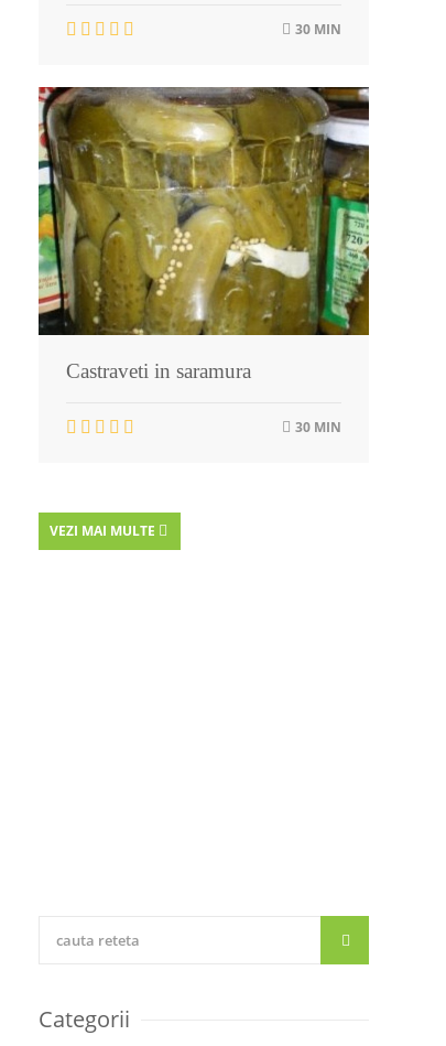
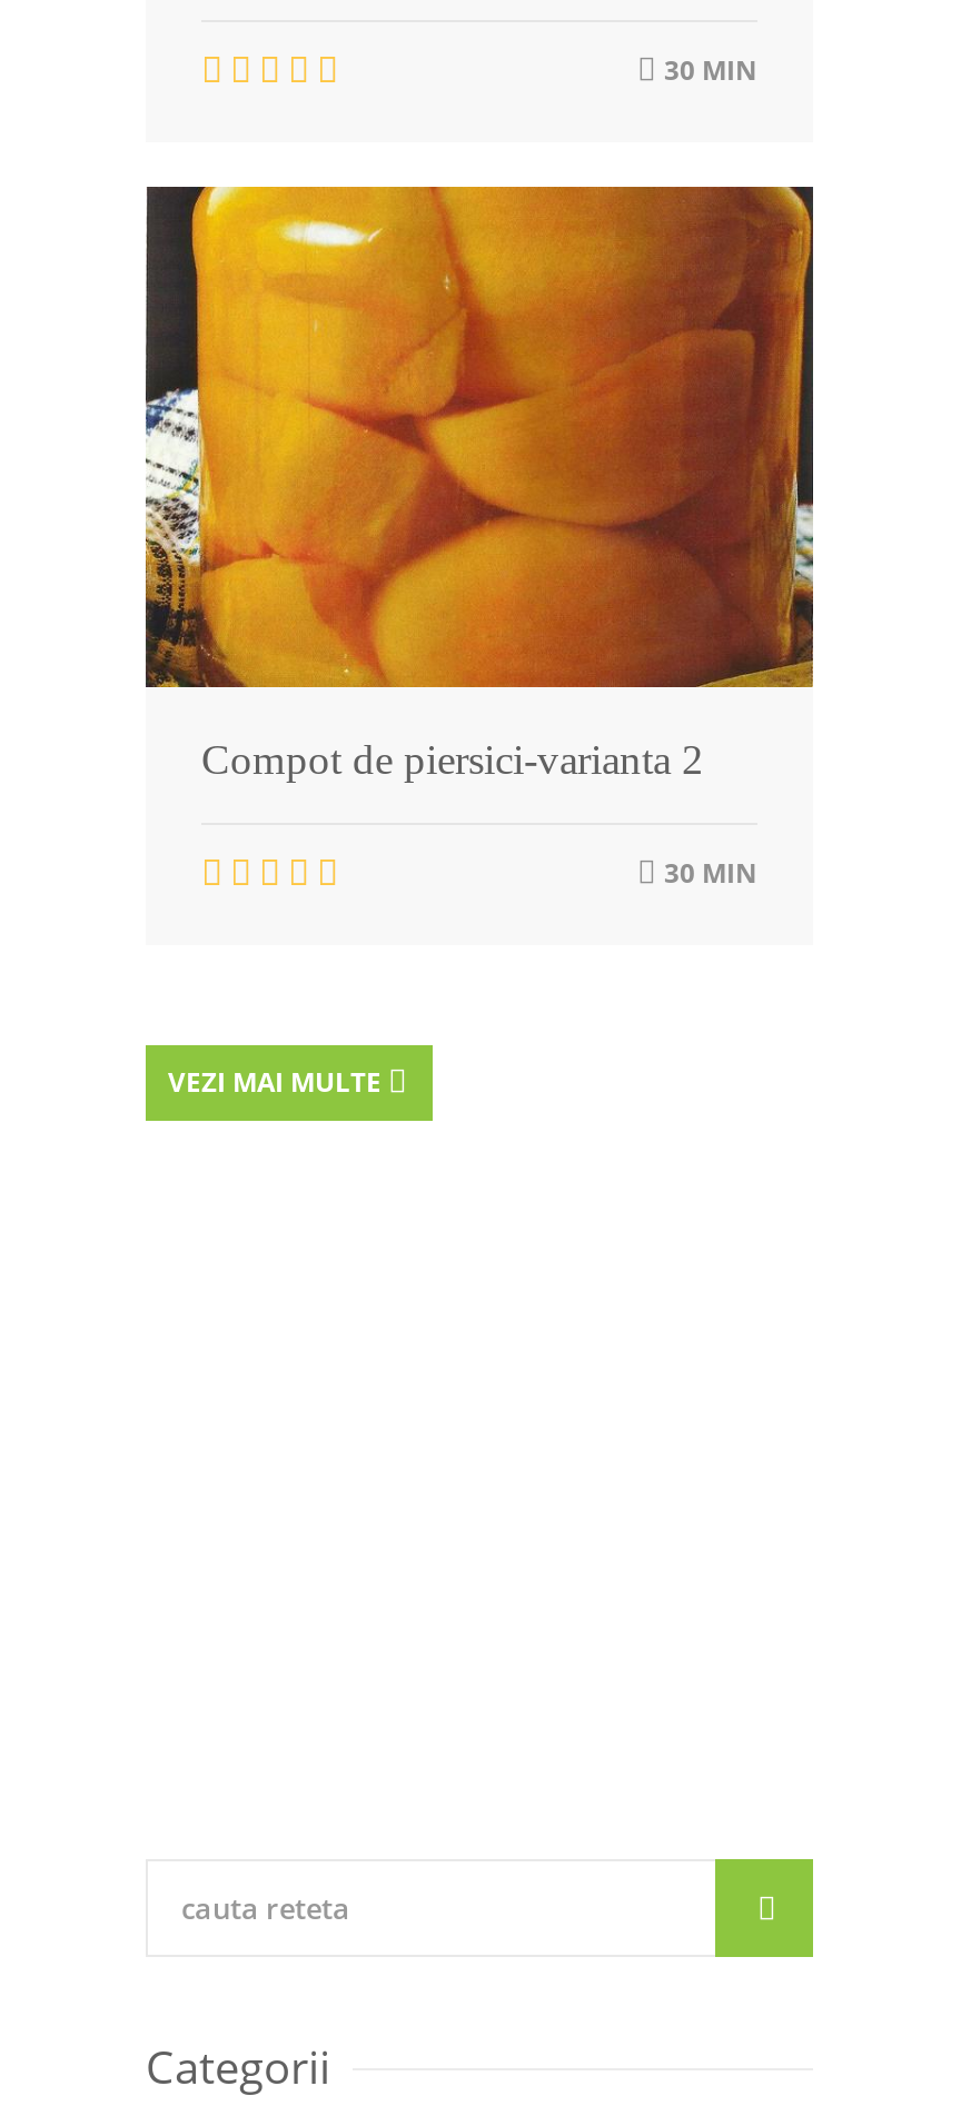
[37,86,370,382] [image] | Castraveti in saramura -> [143,185,815,783] [image] | Compot de piersici-varianta 2

